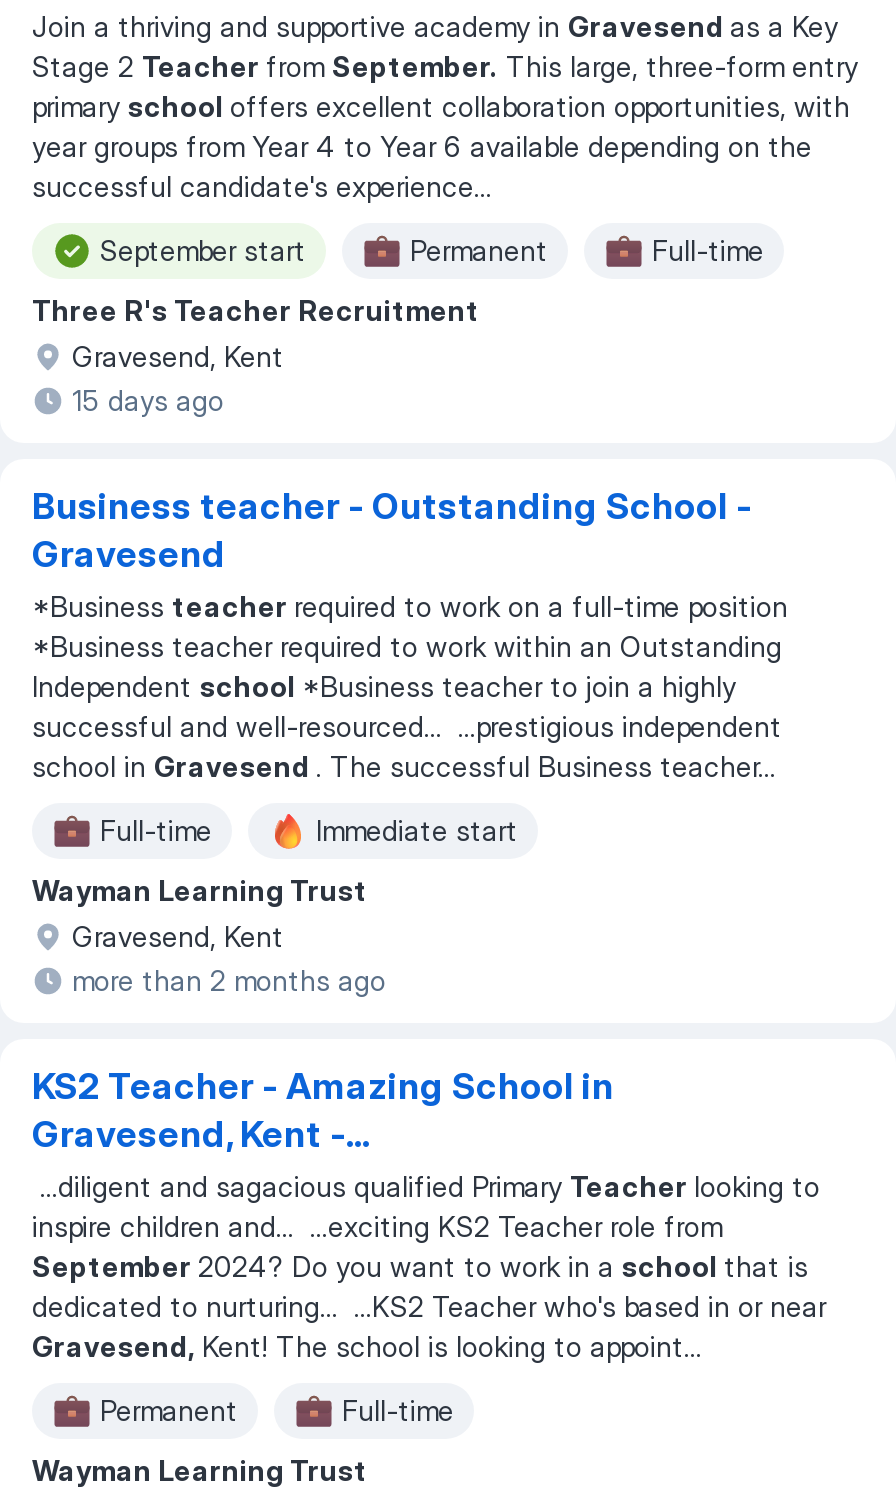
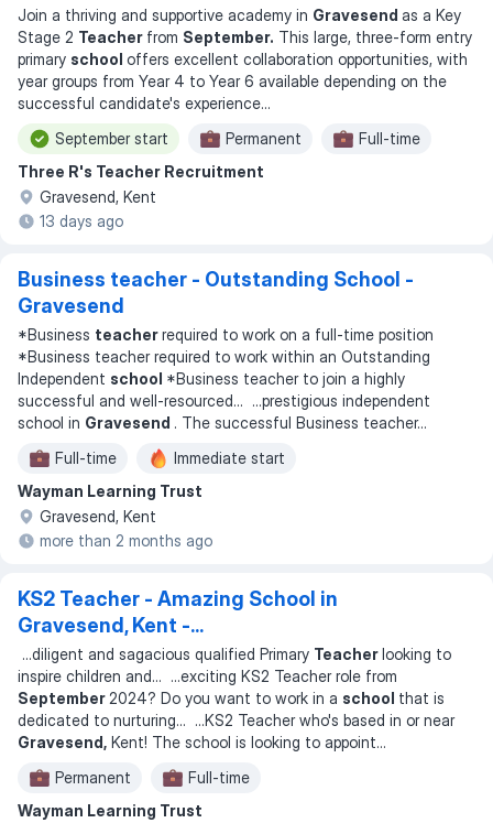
[72,383,224,417] 15 days ago -> [40,212,123,230] 13 days ago

